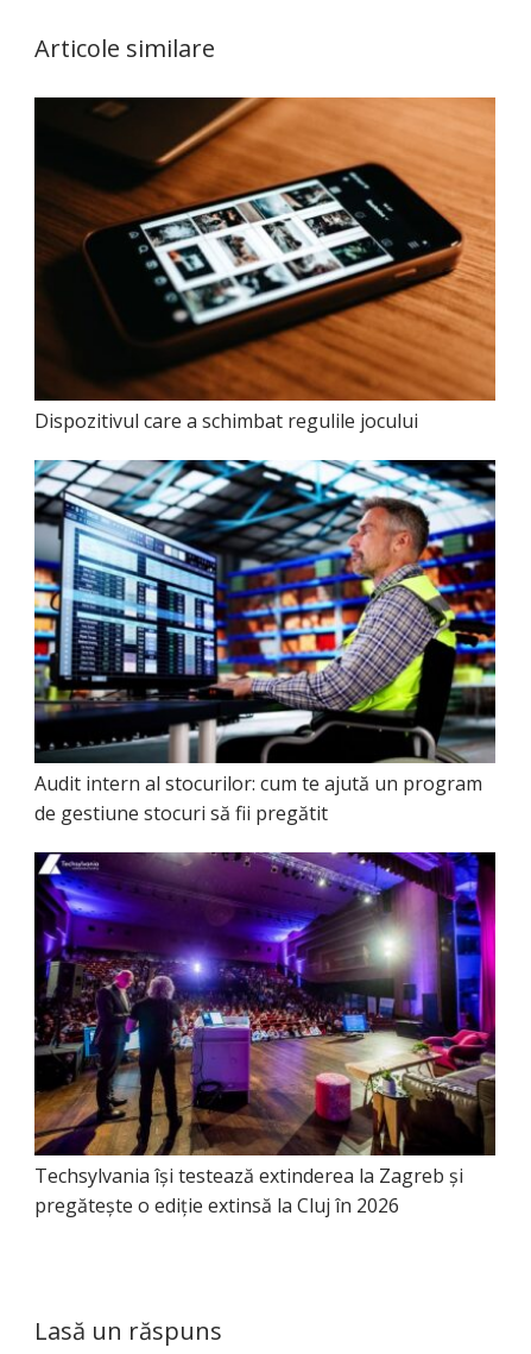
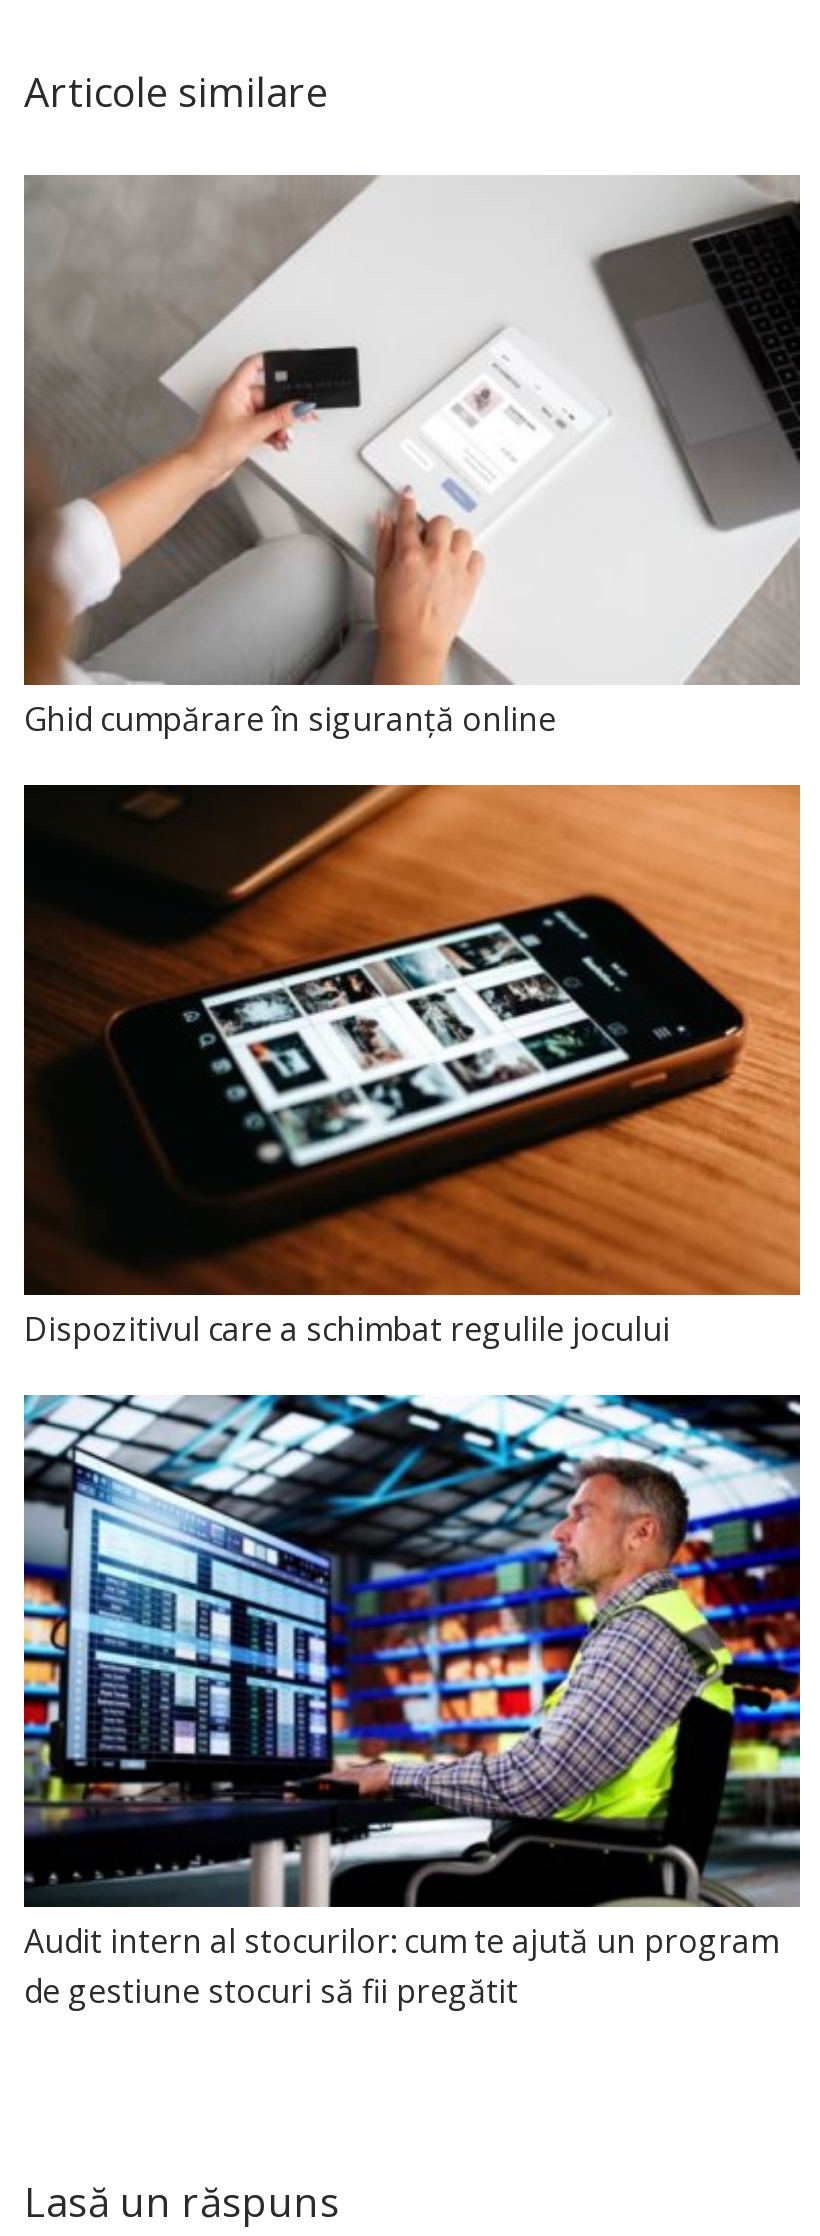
none -> [24,175,802,741] [image] | Ghid cumpărare în siguranță online
moved [33,95,497,826] -> [22,781,802,2012]: [image] | Dispozitivul care a schimbat regulile jocului | Audit intern al stocurilor: cum te ajută un program | de gestiune stocuri să fii pregătit
[33,851,497,1219] [image] | Techsylvania își testează extinderea la Zagreb și | pregătește o ediție extinsă la Cluj în 2026 -> none

